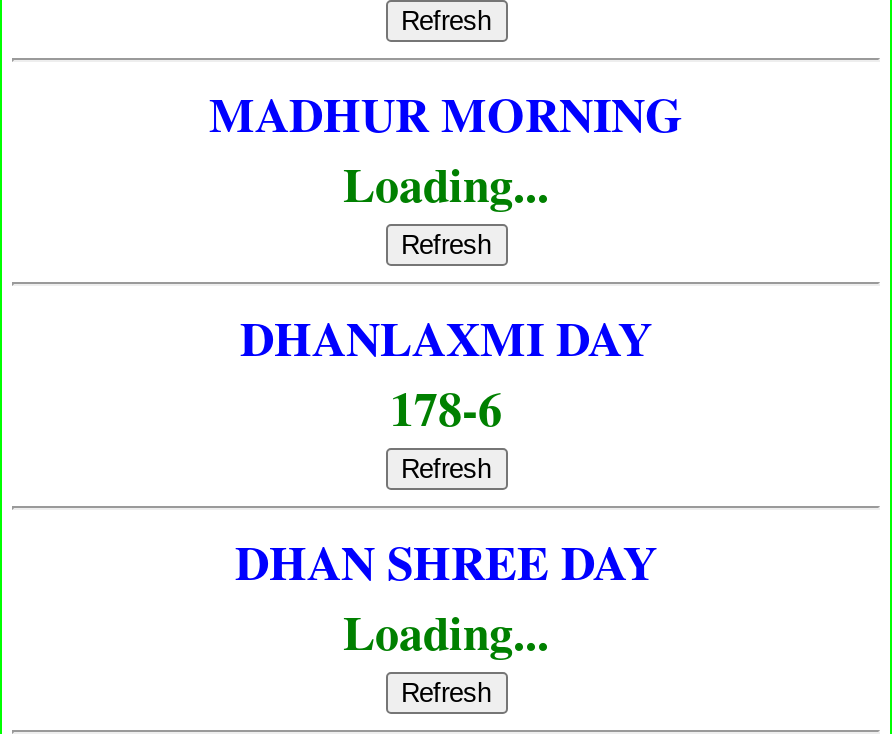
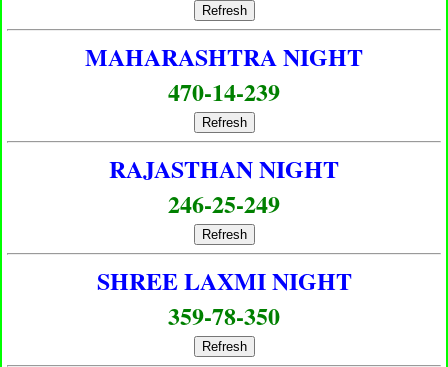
[209,78,683,218] MADHUR MORNING | Loading... -> [85,39,363,109] MAHARASHTRA NIGHT | 470-14-239
[240,302,652,442] DHANLAXMI DAY | 178-6 -> [109,151,339,221] RAJASTHAN NIGHT | 246-25-249
[235,526,657,666] DHAN SHREE DAY | Loading... -> [96,263,351,333] SHREE LAXMI NIGHT | 359-78-350

